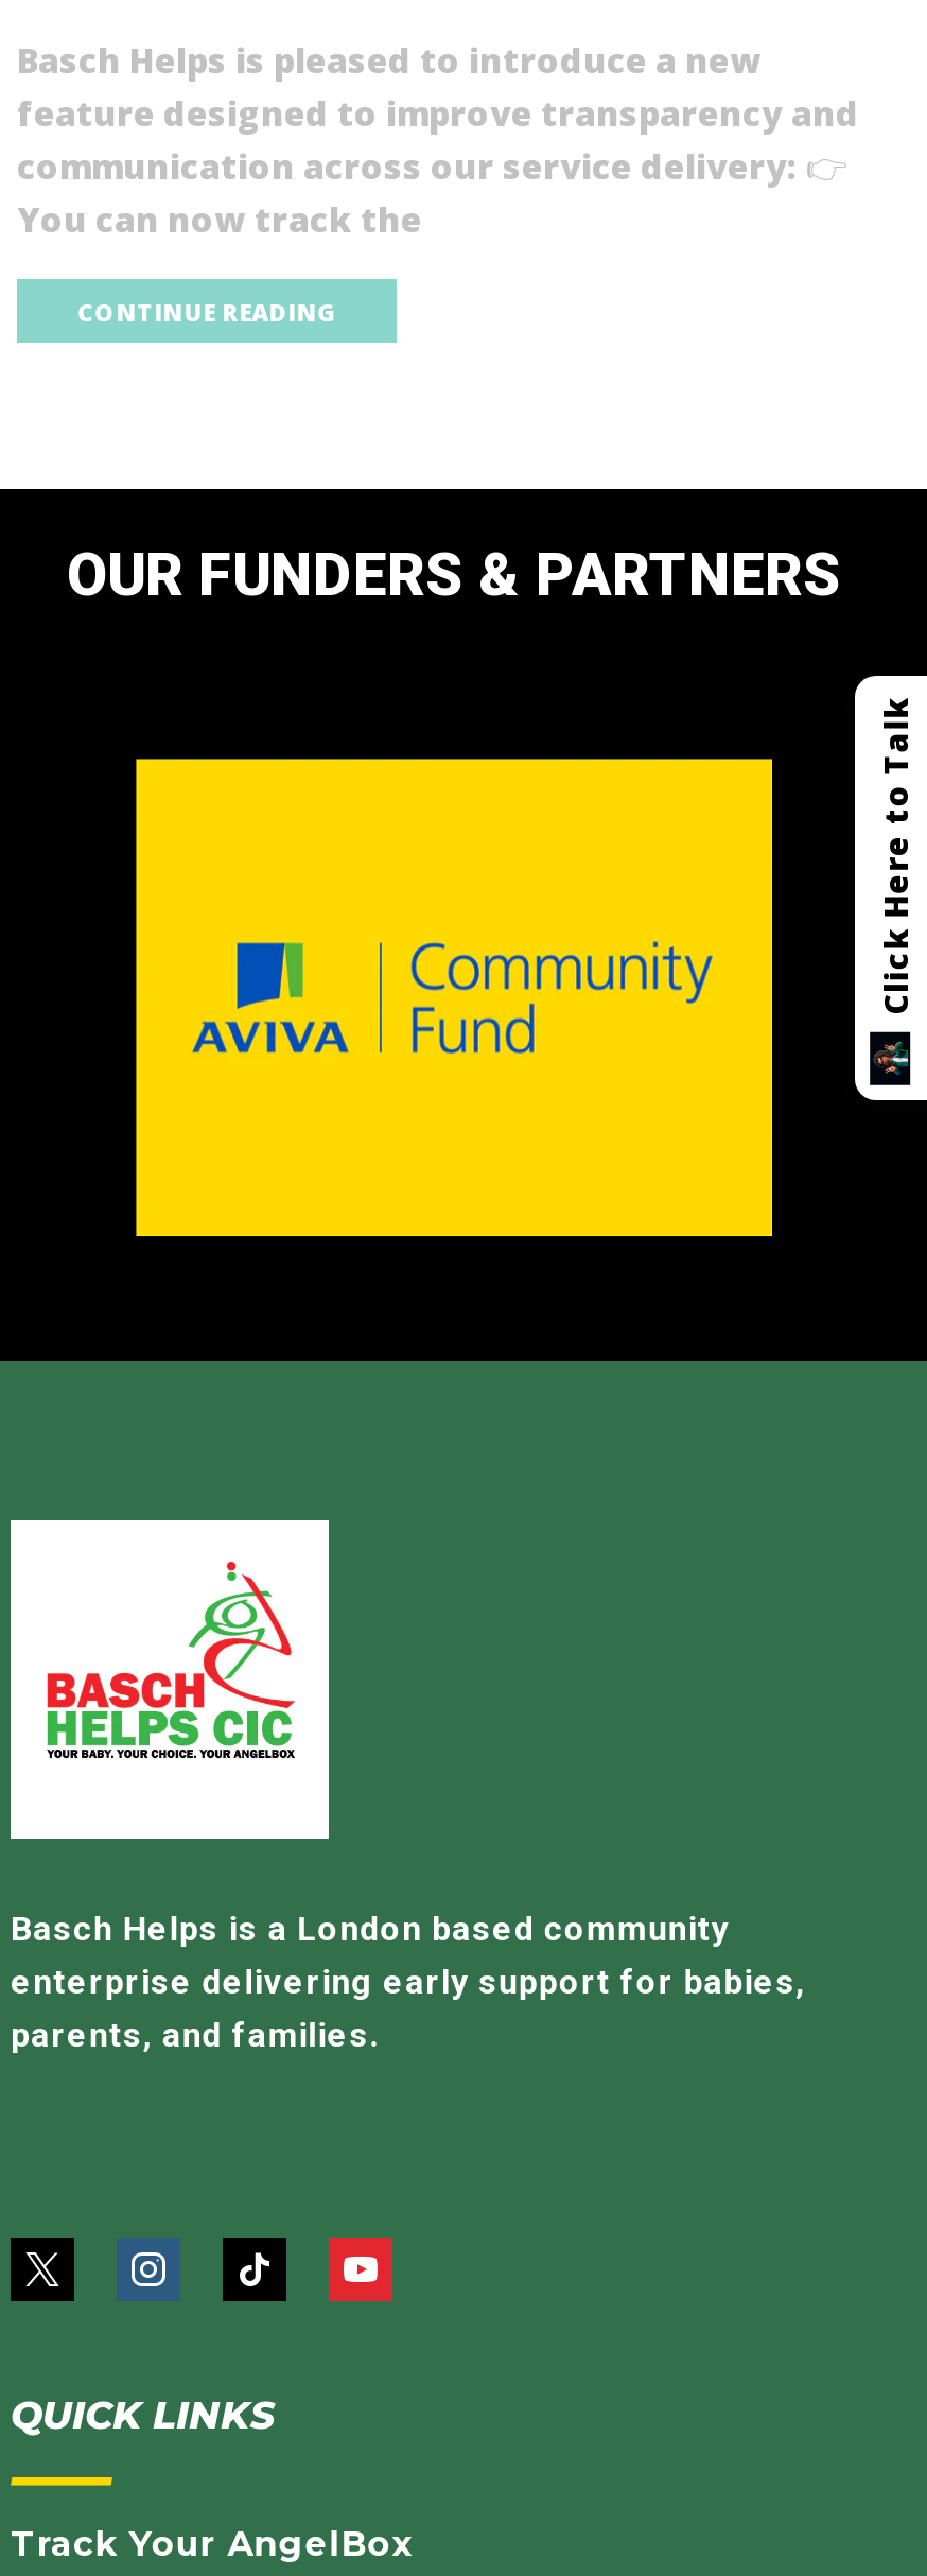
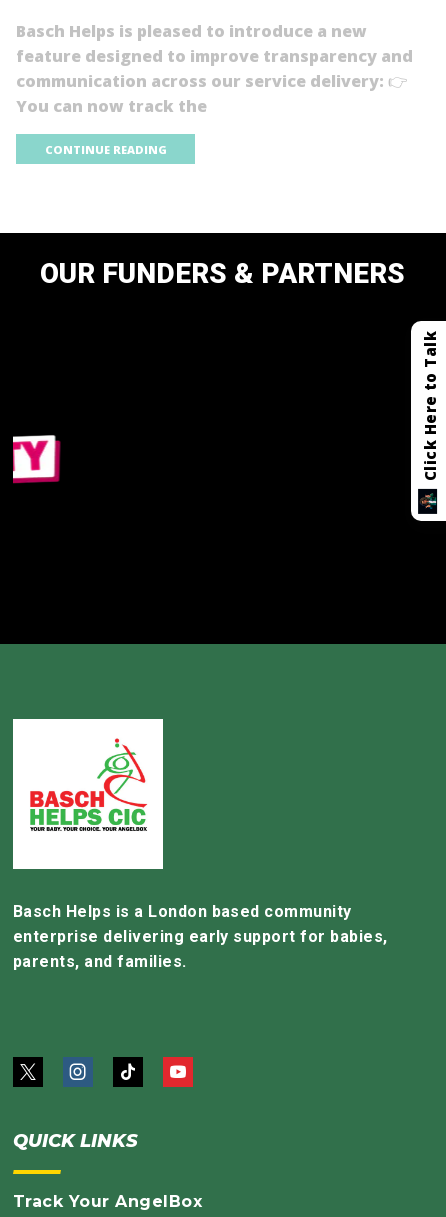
[134,756,774,1238] [image] -> none
none -> [12,434,61,484] [image]

